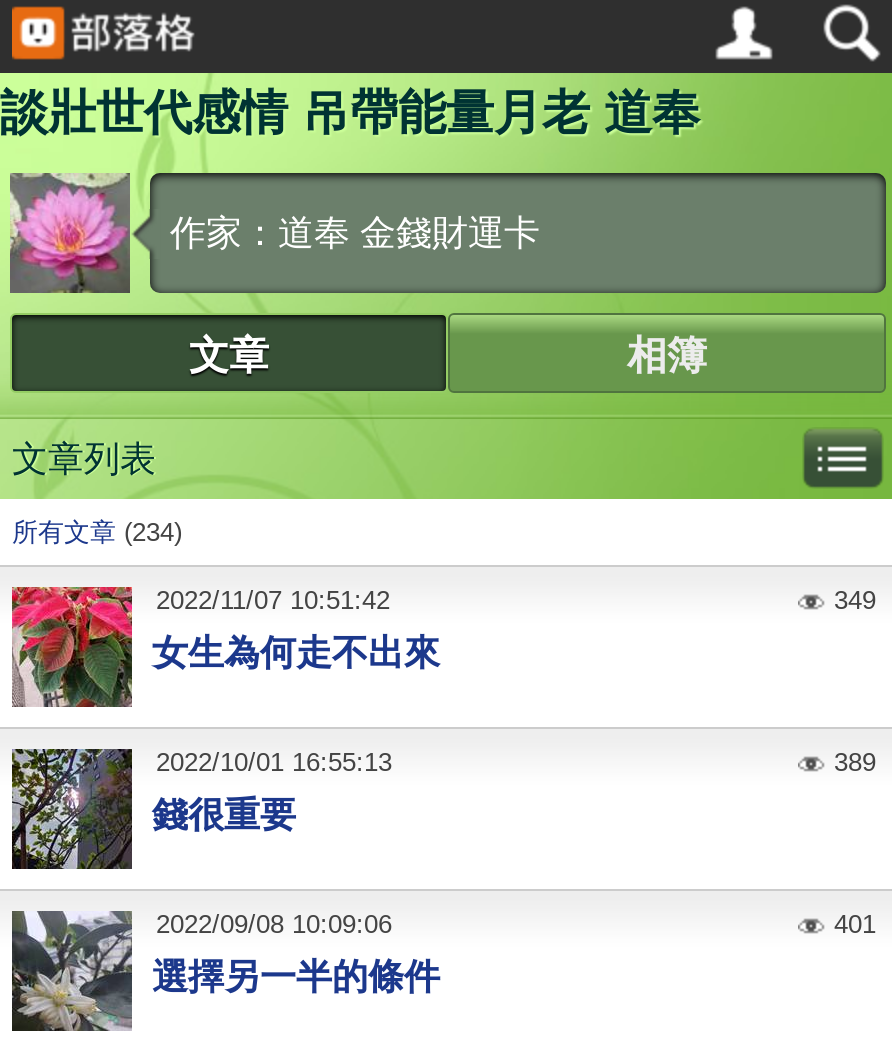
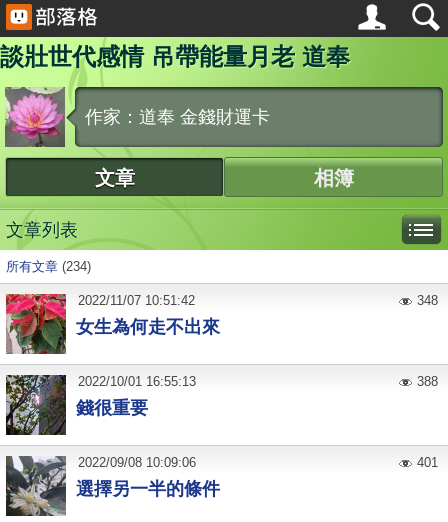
[834,585,876,615] 349 -> [417,293,438,308] 348
[834,747,876,777] 389 -> [417,374,438,389] 388

